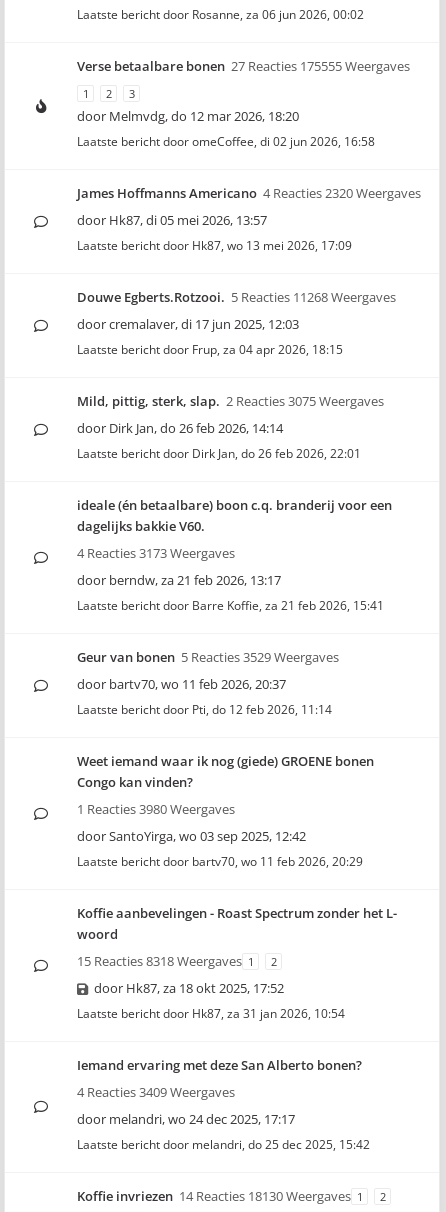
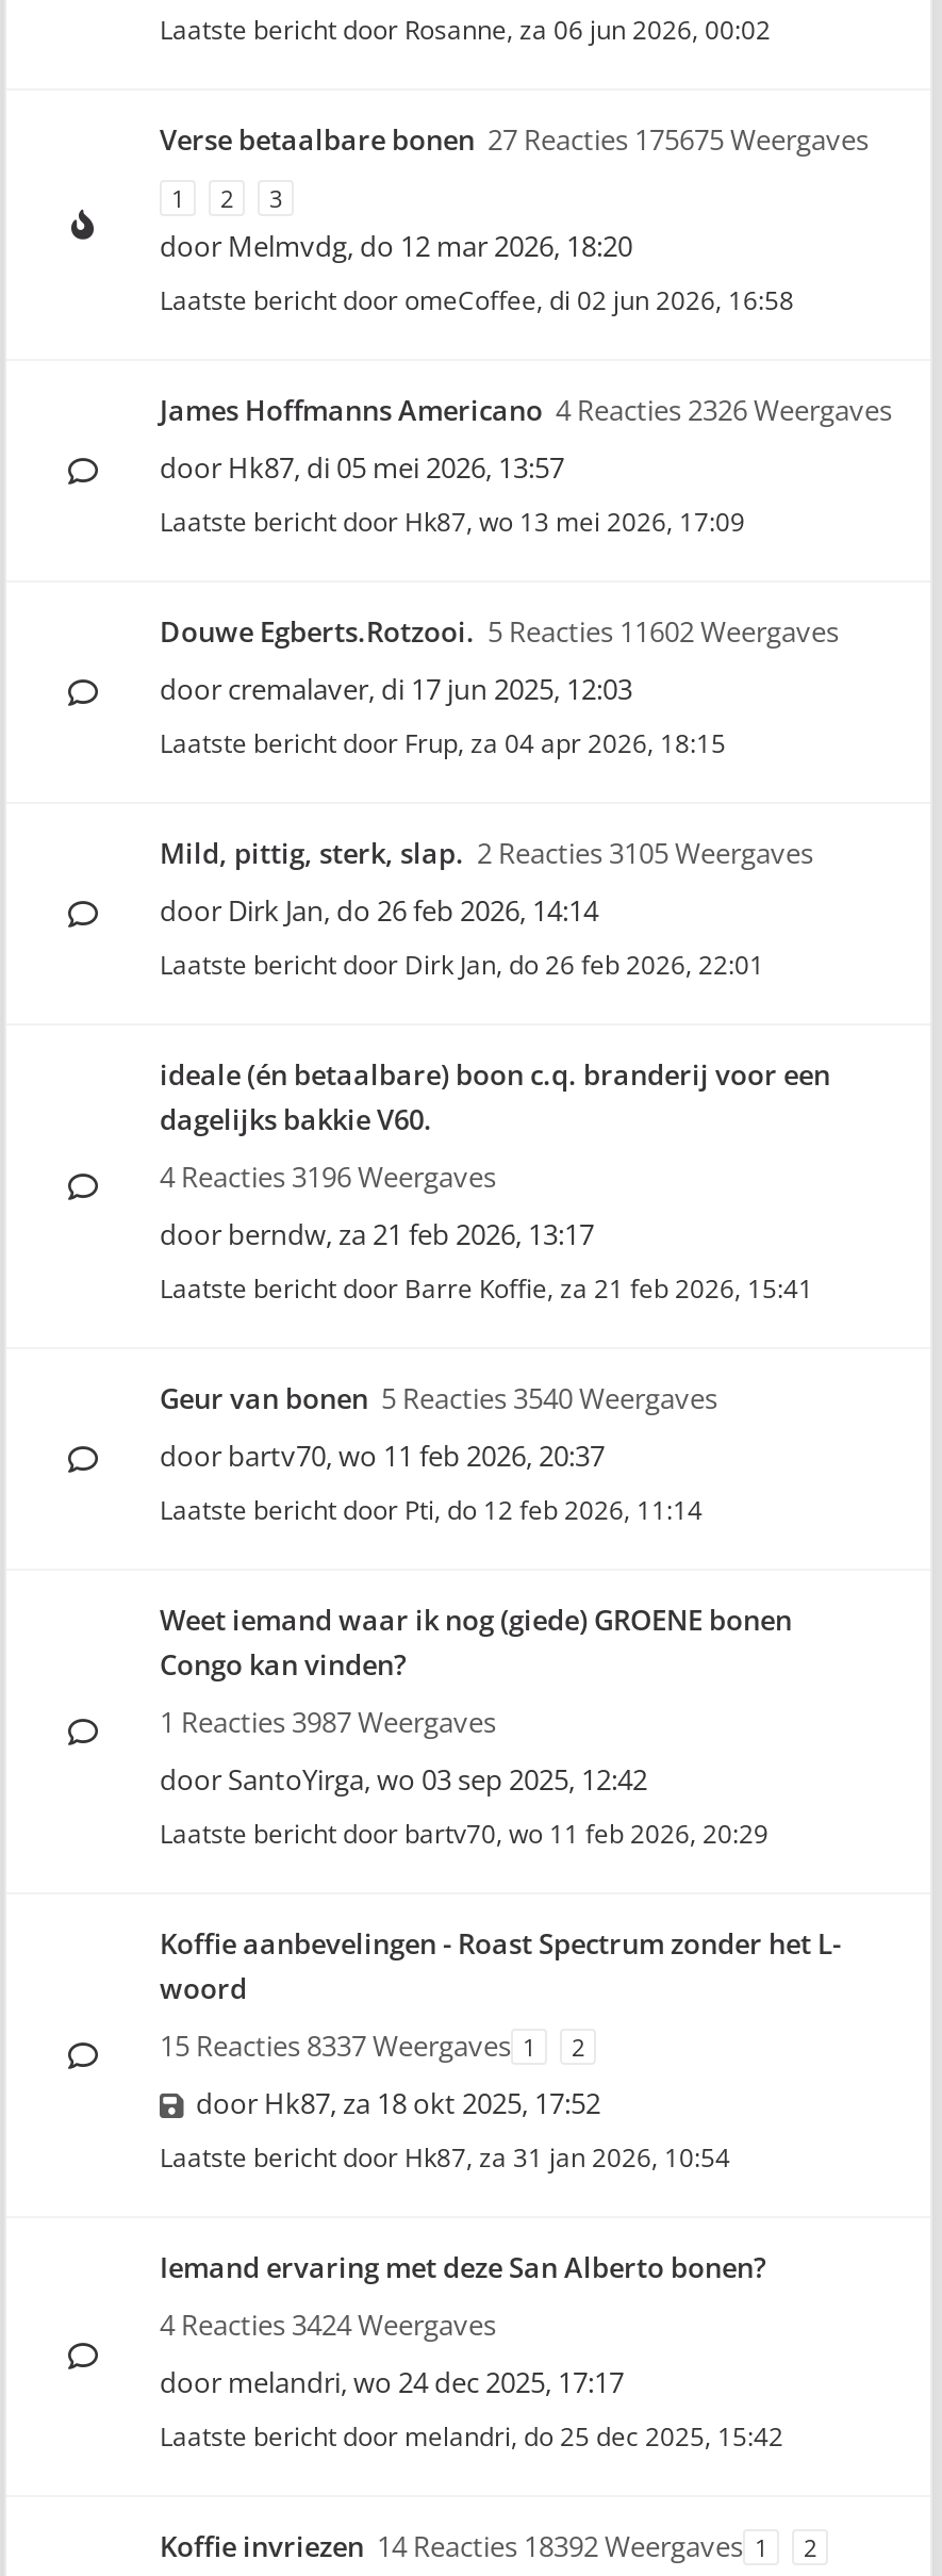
[77,57,410,75] Verse betaalbare bonen 27 Reacties 175555 Weergaves -> [160,120,869,159] Verse betaalbare bonen 27 Reacties 175675 Weergaves
[77,184,421,202] James Hoffmanns Americano 4 Reacties 2320 Weergaves -> [160,391,892,429] James Hoffmanns Americano 4 Reacties 2326 Weergaves
[77,288,396,306] Douwe Egberts.Rotzooi. 5 Reacties 11268 Weergaves -> [160,612,839,651] Douwe Egberts.Rotzooi. 5 Reacties 11602 Weergaves
[77,392,384,410] Mild, pittig, sterk, slap. 2 Reacties 3075 Weergaves -> [160,834,813,872] Mild, pittig, sterk, slap. 2 Reacties 3105 Weergaves
[77,544,235,562] 4 Reacties 3173 Weergaves -> [160,1158,496,1196] 4 Reacties 3196 Weergaves
[77,648,339,666] Geur van bonen 5 Reacties 3529 Weergaves -> [160,1379,717,1417] Geur van bonen 5 Reacties 3540 Weergaves
[77,800,235,818] 1 Reacties 3980 Weergaves -> [160,1703,496,1741] 1 Reacties 3987 Weergaves
[77,952,253,970] 15 Reacties 8318 Weergaves 1 -> [160,2027,535,2065] 15 Reacties 8337 Weergaves 1
[77,1083,235,1101] 4 Reacties 3409 Weergaves -> [160,2306,496,2344] 4 Reacties 3424 Weergaves
[77,1187,362,1205] Koffie invriezen 14 Reacties 18130 Weergaves 1 -> [160,2527,767,2565] Koffie invriezen 14 Reacties 18392 Weergaves 1

